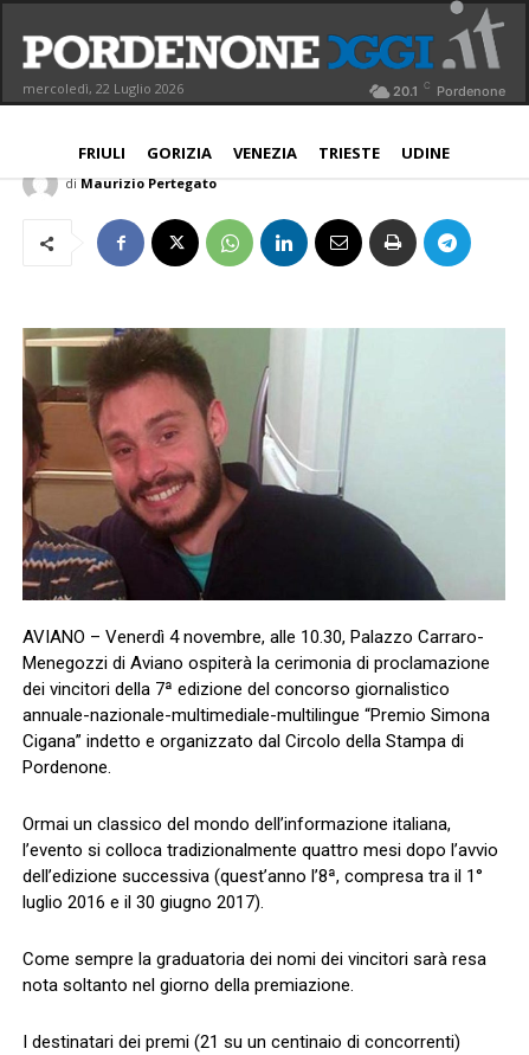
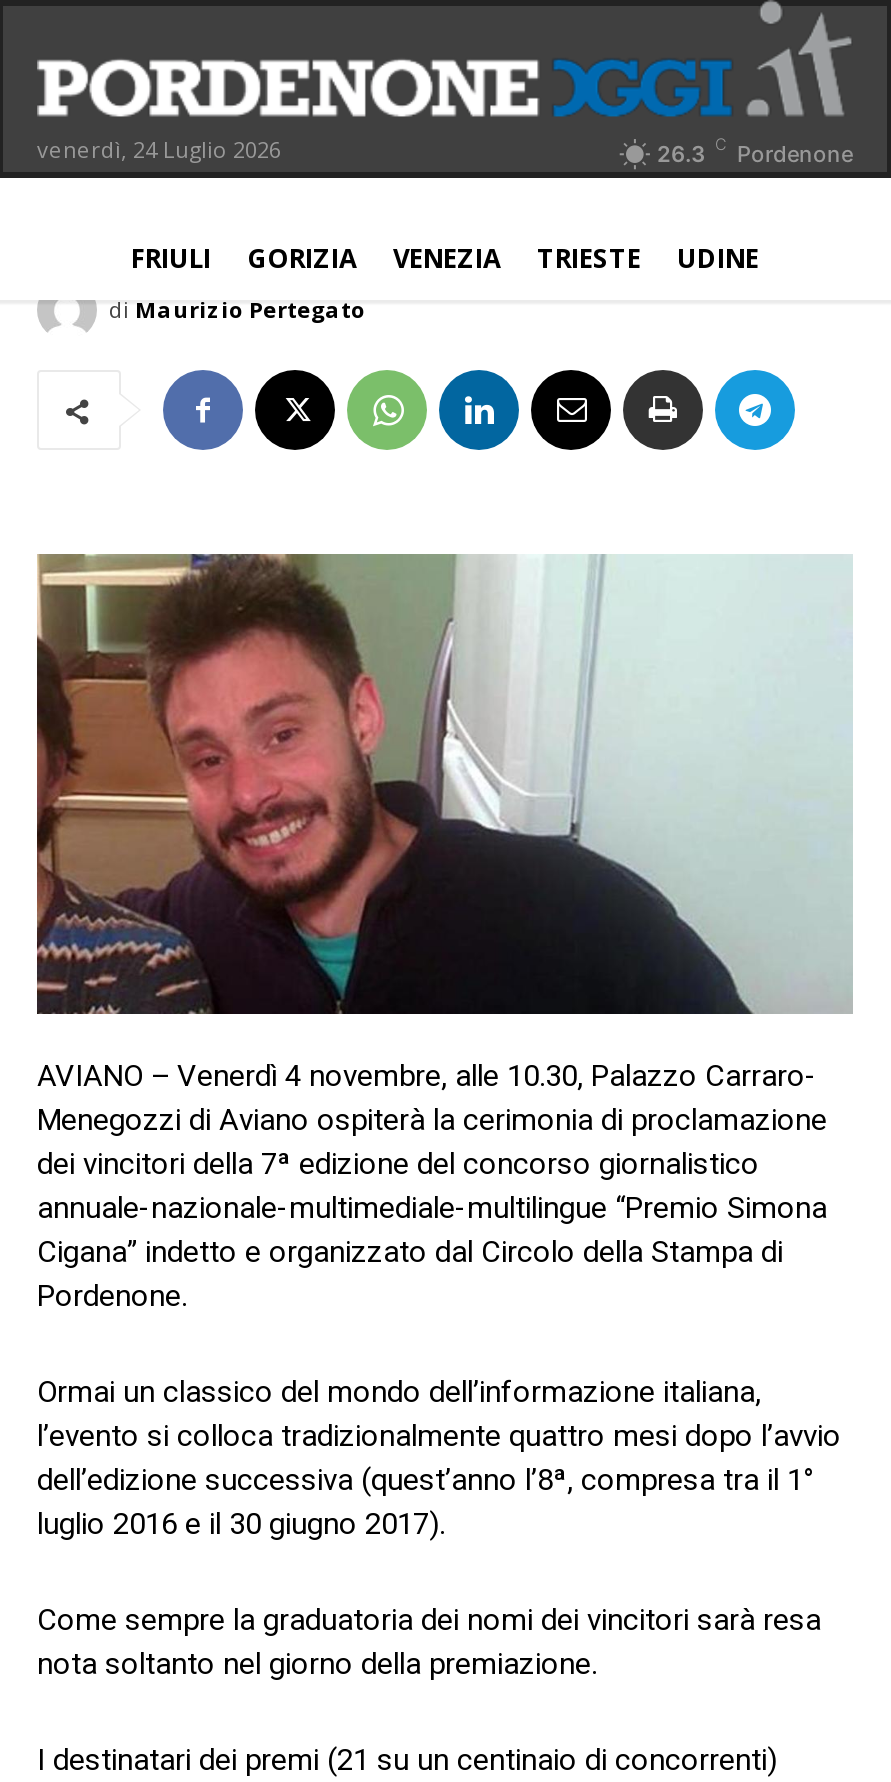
[22,79,183,97] mercoledì, 22 Luglio 2026 -> [37,134,281,164] venerdì, 24 Luglio 2026
[393,79,505,99] 20.1 C Pordenone -> [657,134,853,168] 26.3 C Pordenone

